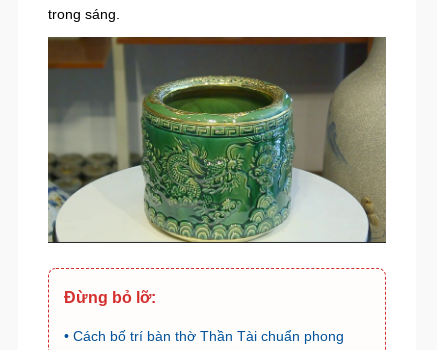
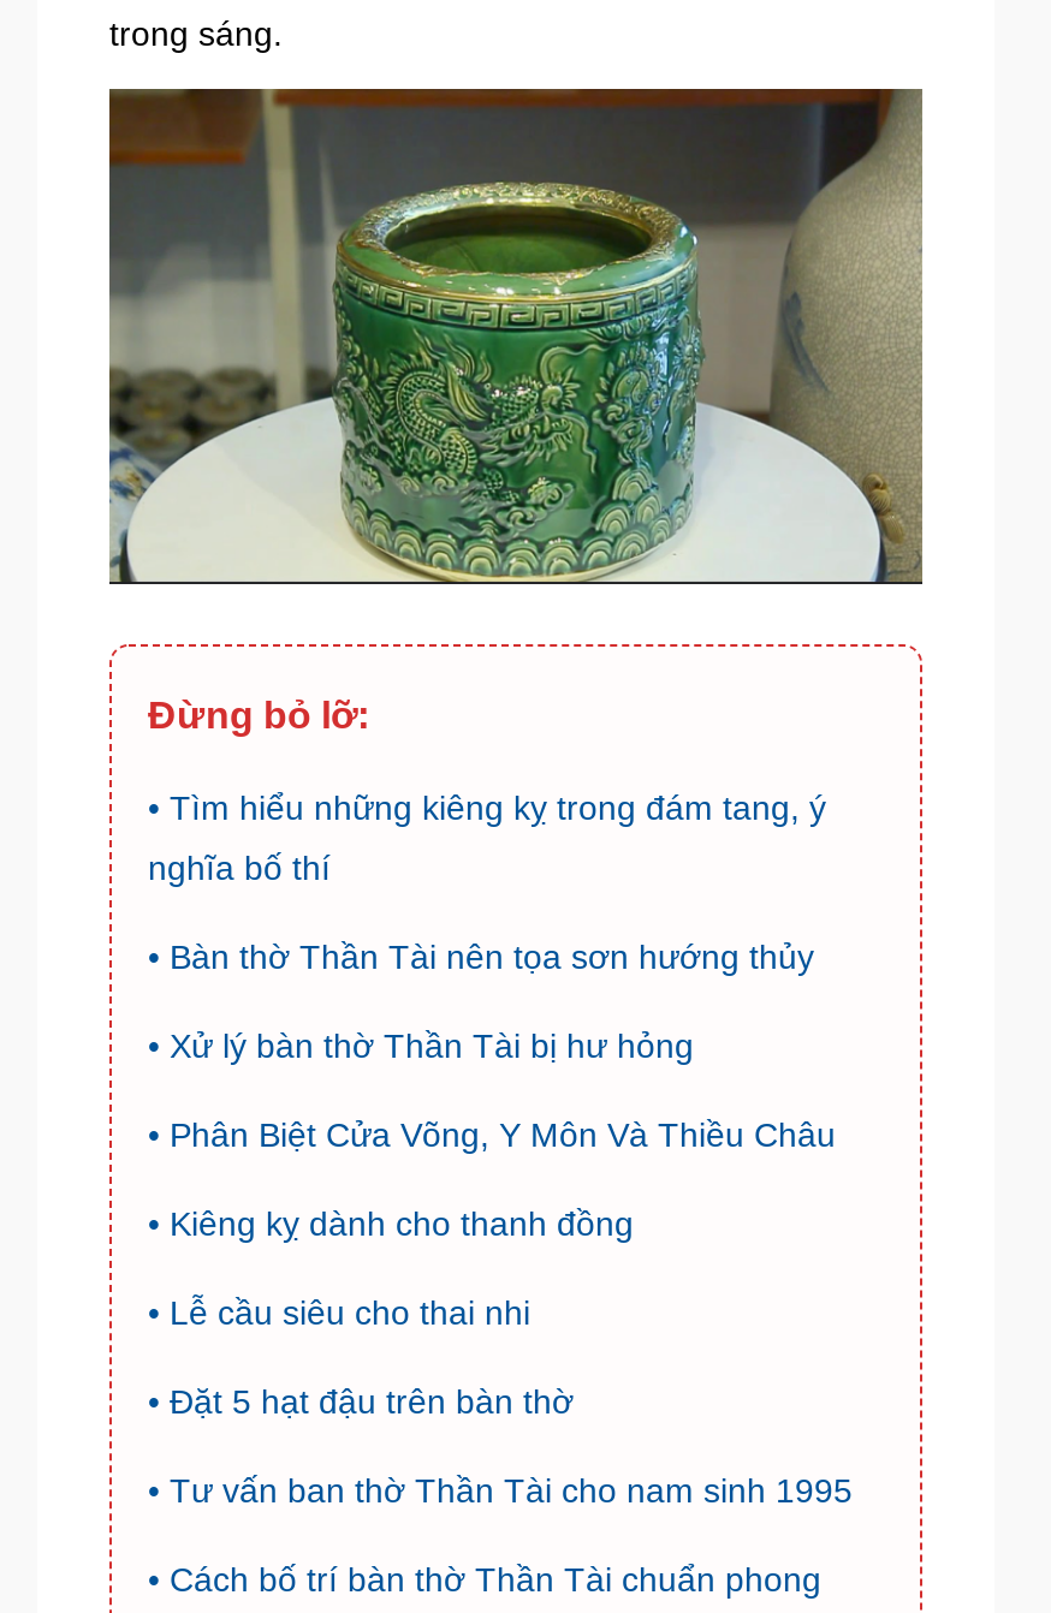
none -> [148,788,853,1509] • Tìm hiểu những kiêng kỵ trong đám tang, ý | nghĩa bố thí | • Bàn thờ Thần Tài nên tọa sơn hướng thủy | • Xử lý bàn thờ Thần Tài bị hư hỏng | • Phân Biệt Cửa Võng, Y Môn Và Thiều Châu | • Kiêng kỵ dành cho thanh đồng | • Lễ cầu siêu cho thai nhi | • Đặt 5 hạt đậu trên bàn thờ | • Tư vấn ban thờ Thần Tài cho nam sinh 1995

